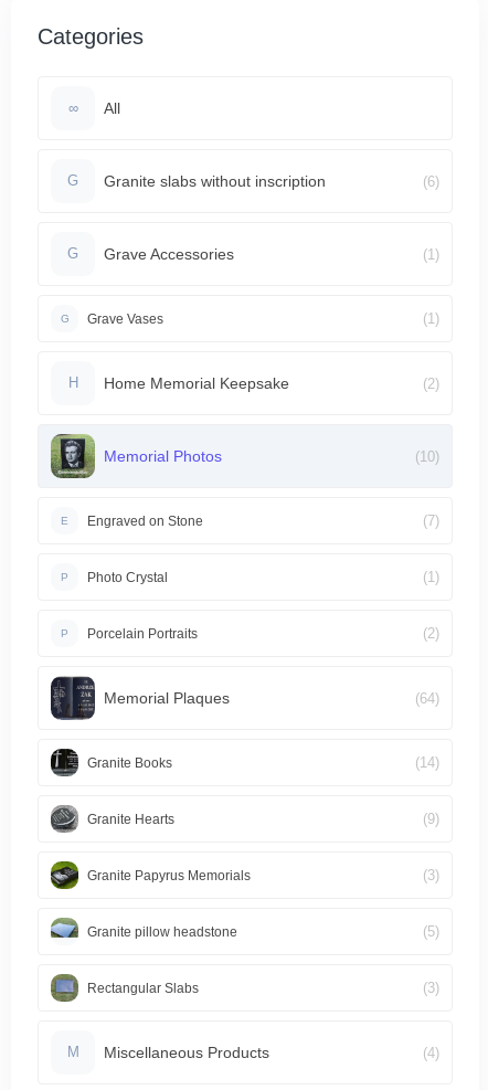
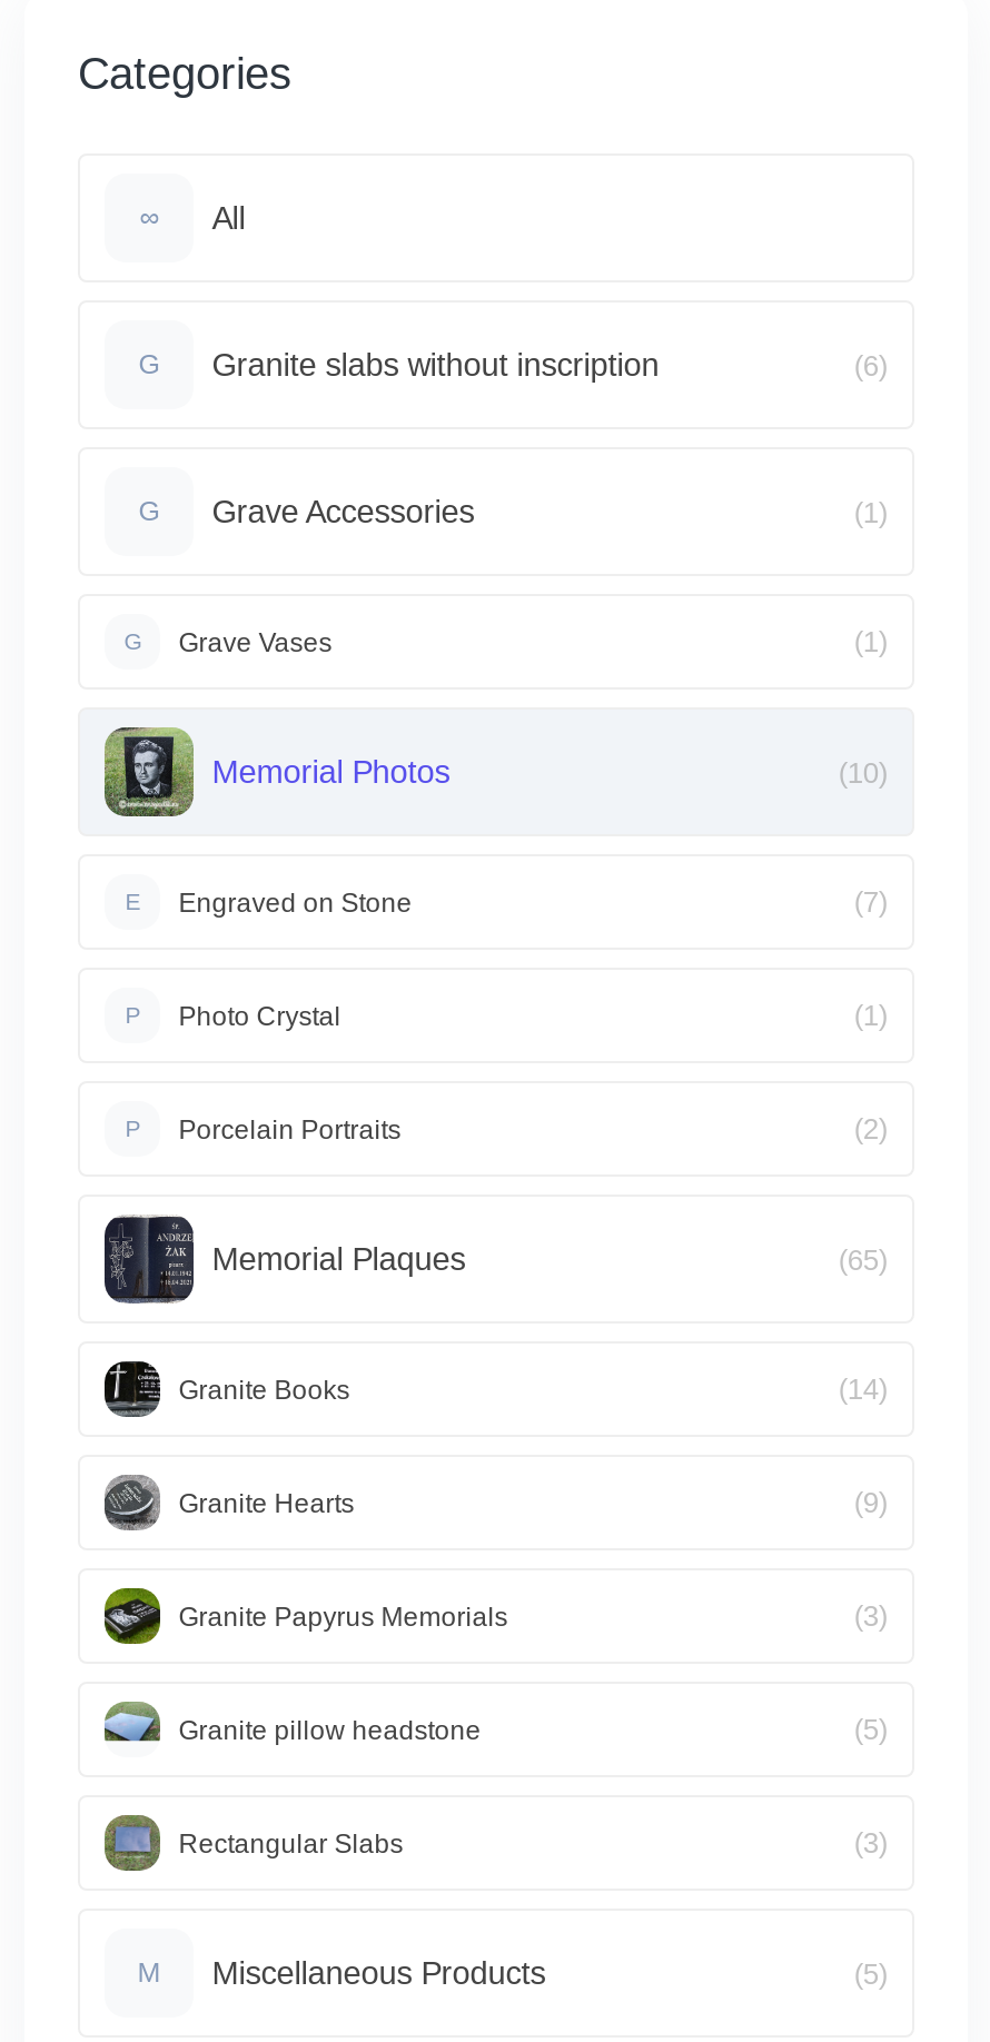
[68,374,439,391] H | Home Memorial Keepsake | (2) -> none
[415,690,439,706] (64) -> [838,1242,887,1276] (65)
[423,1044,439,1061] (4) -> [854,1956,887,1990] (5)

